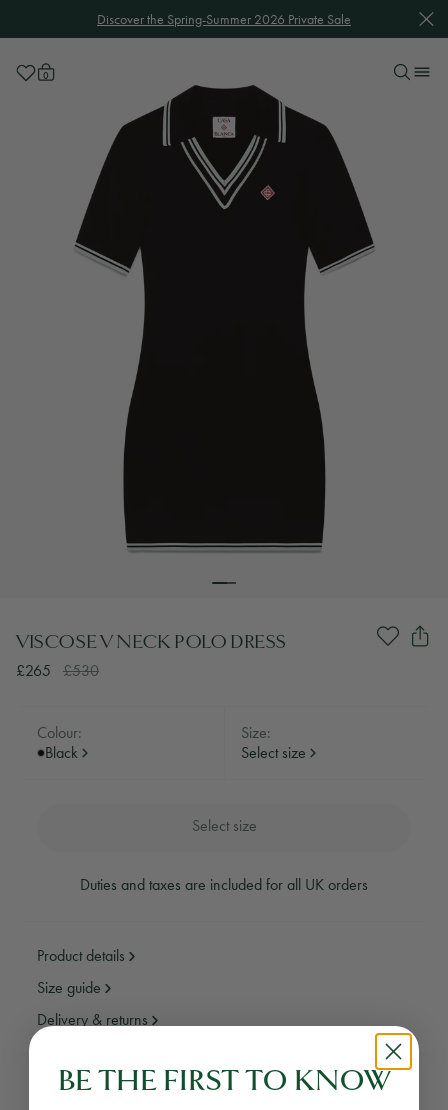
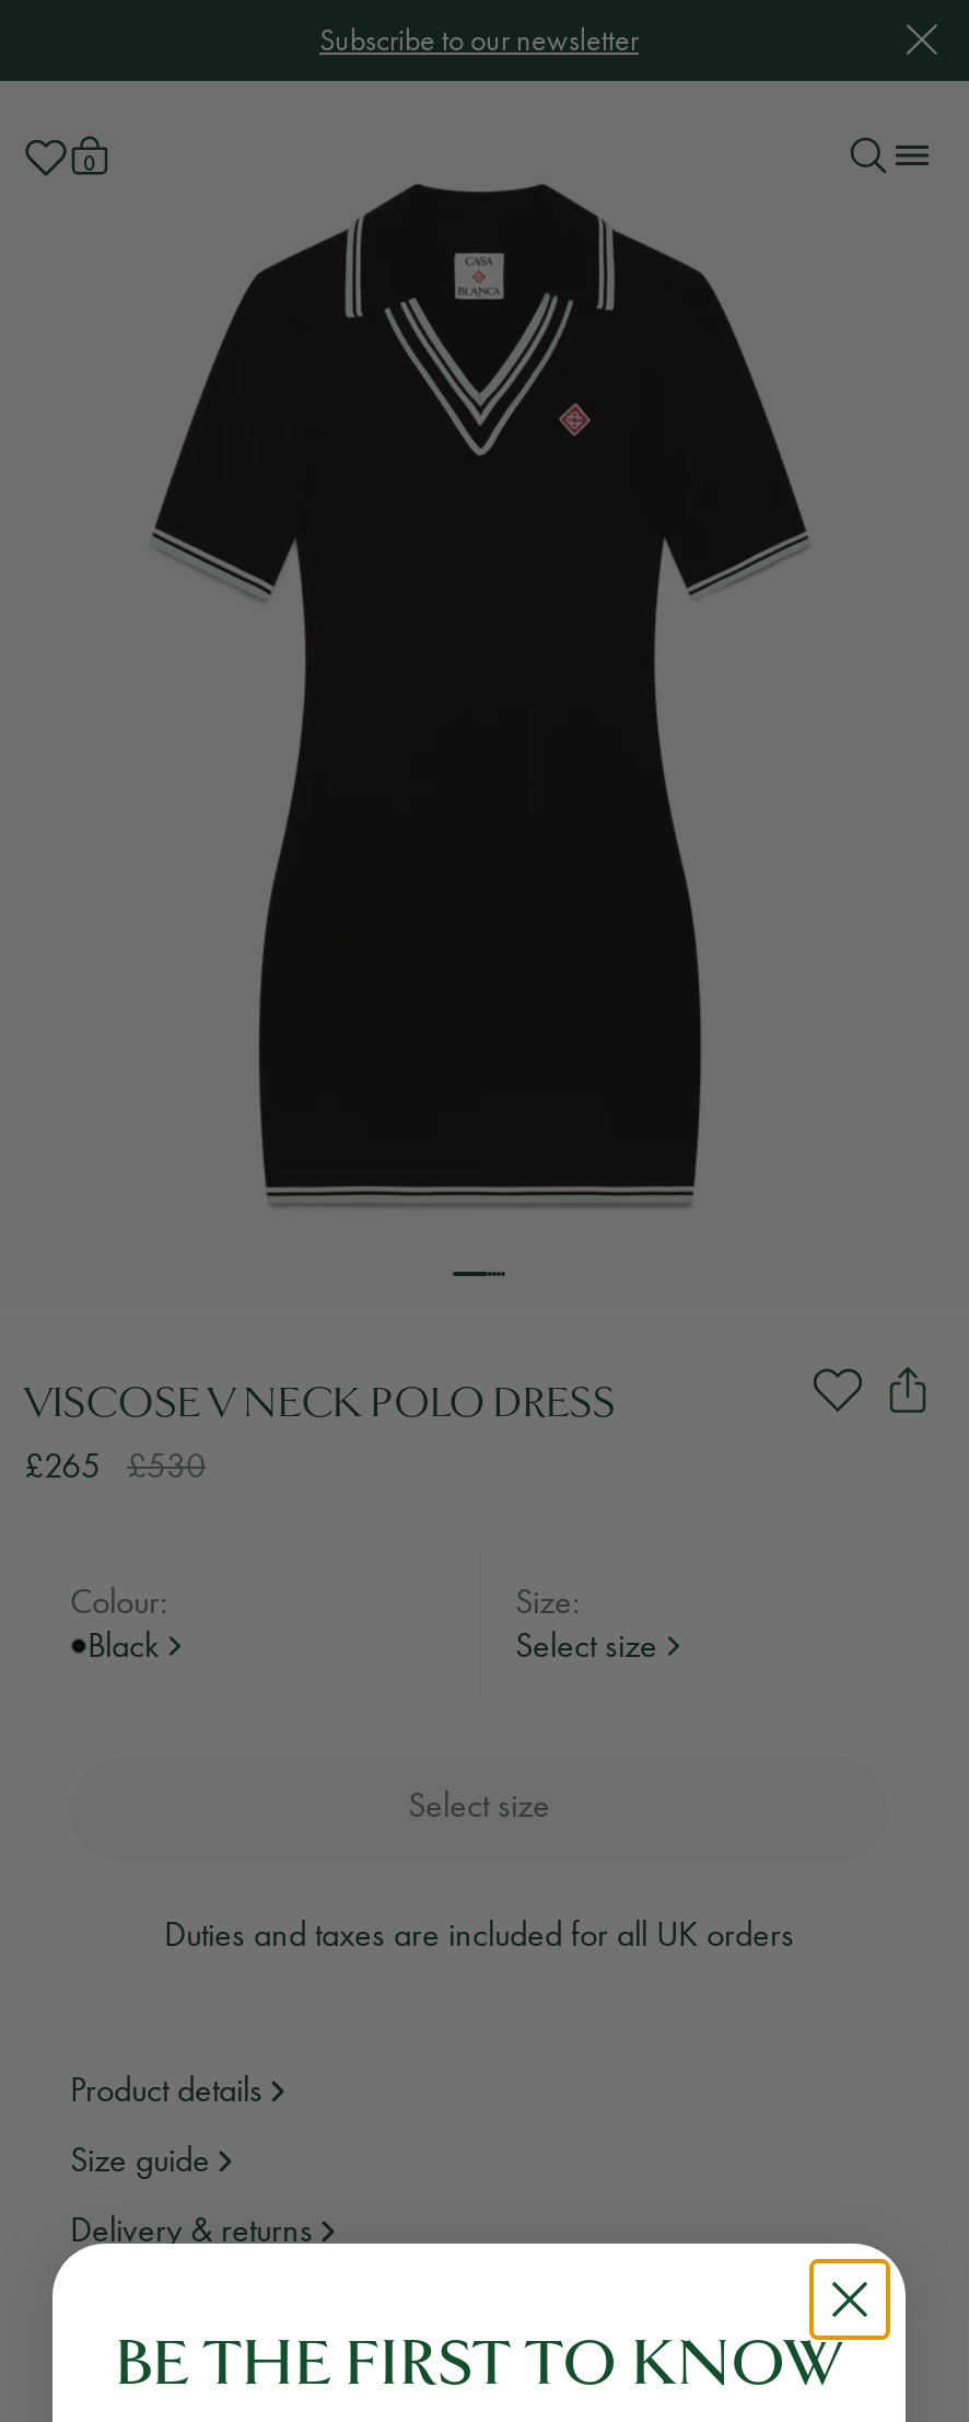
[97,10,351,28] Discover the Spring-Summer 2026 Private Sale -> [319,20,639,59] Subscribe to our newsletter

